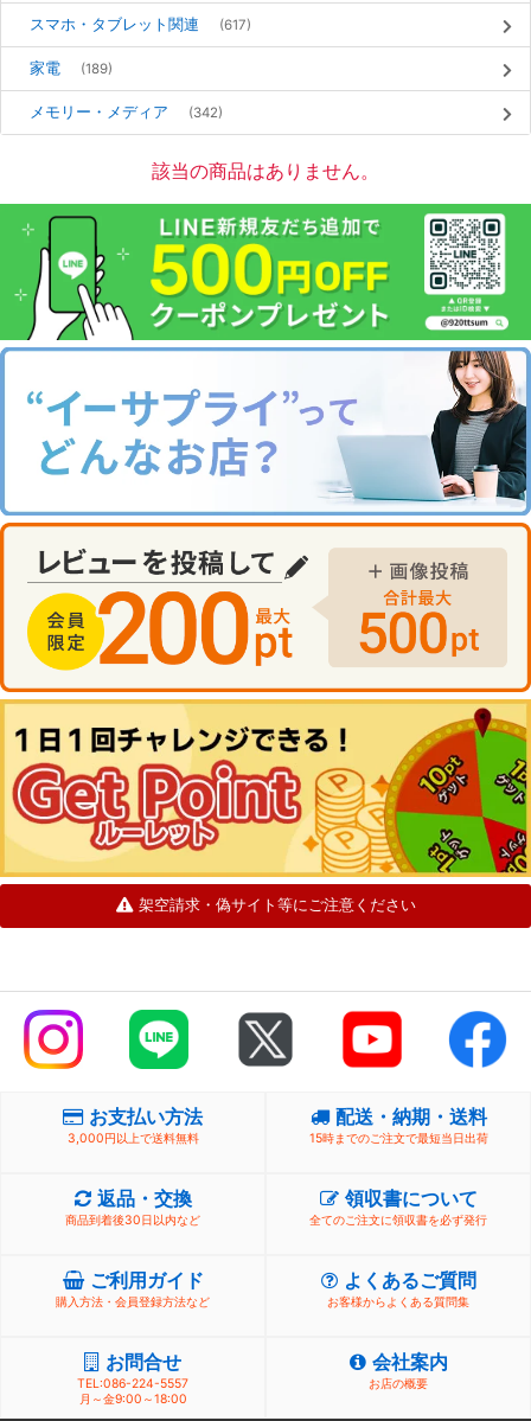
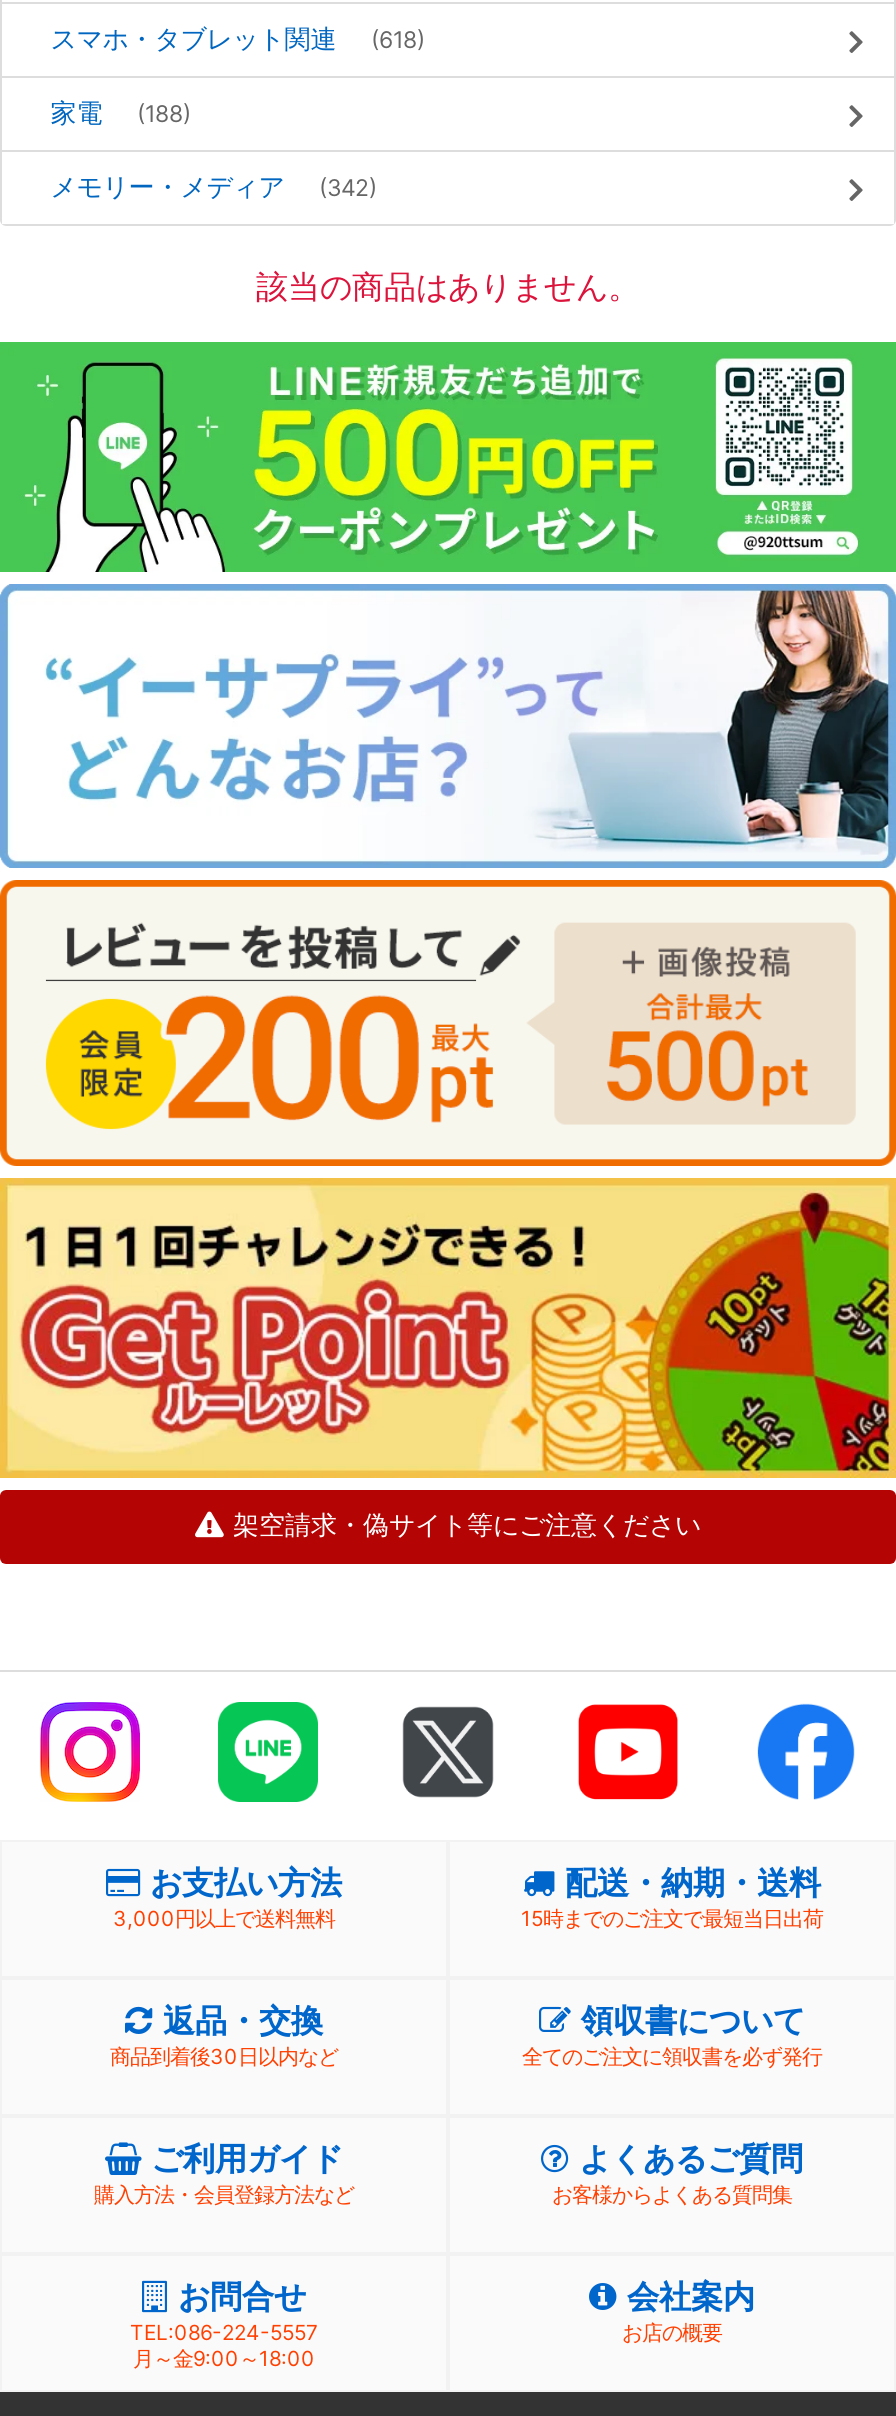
[30,15,252,33] スマホ・タブレット関連 (617) -> [50,24,425,54] スマホ・タブレット関連 (618)
[30,59,113,77] 家電 (189) -> [50,98,191,128] 家電 (188)

